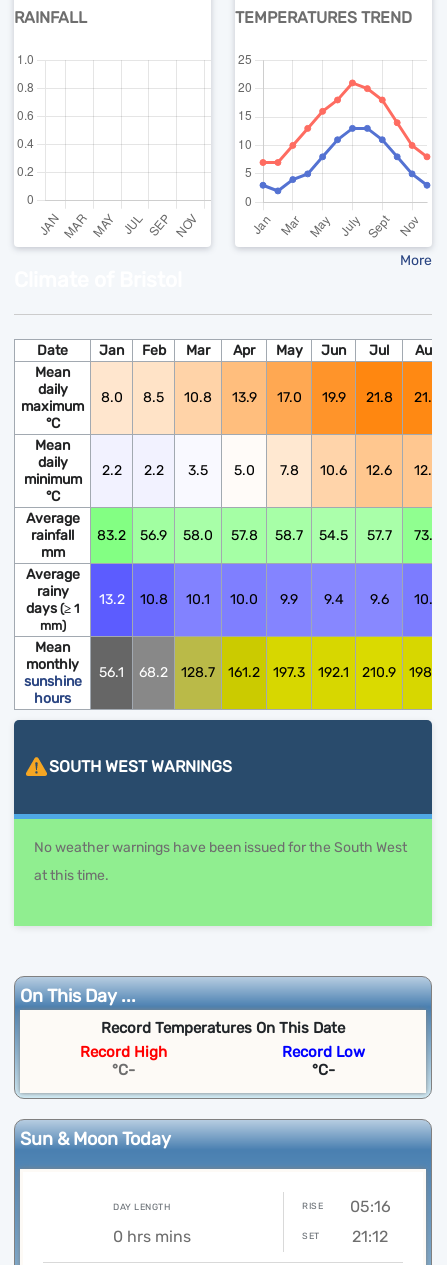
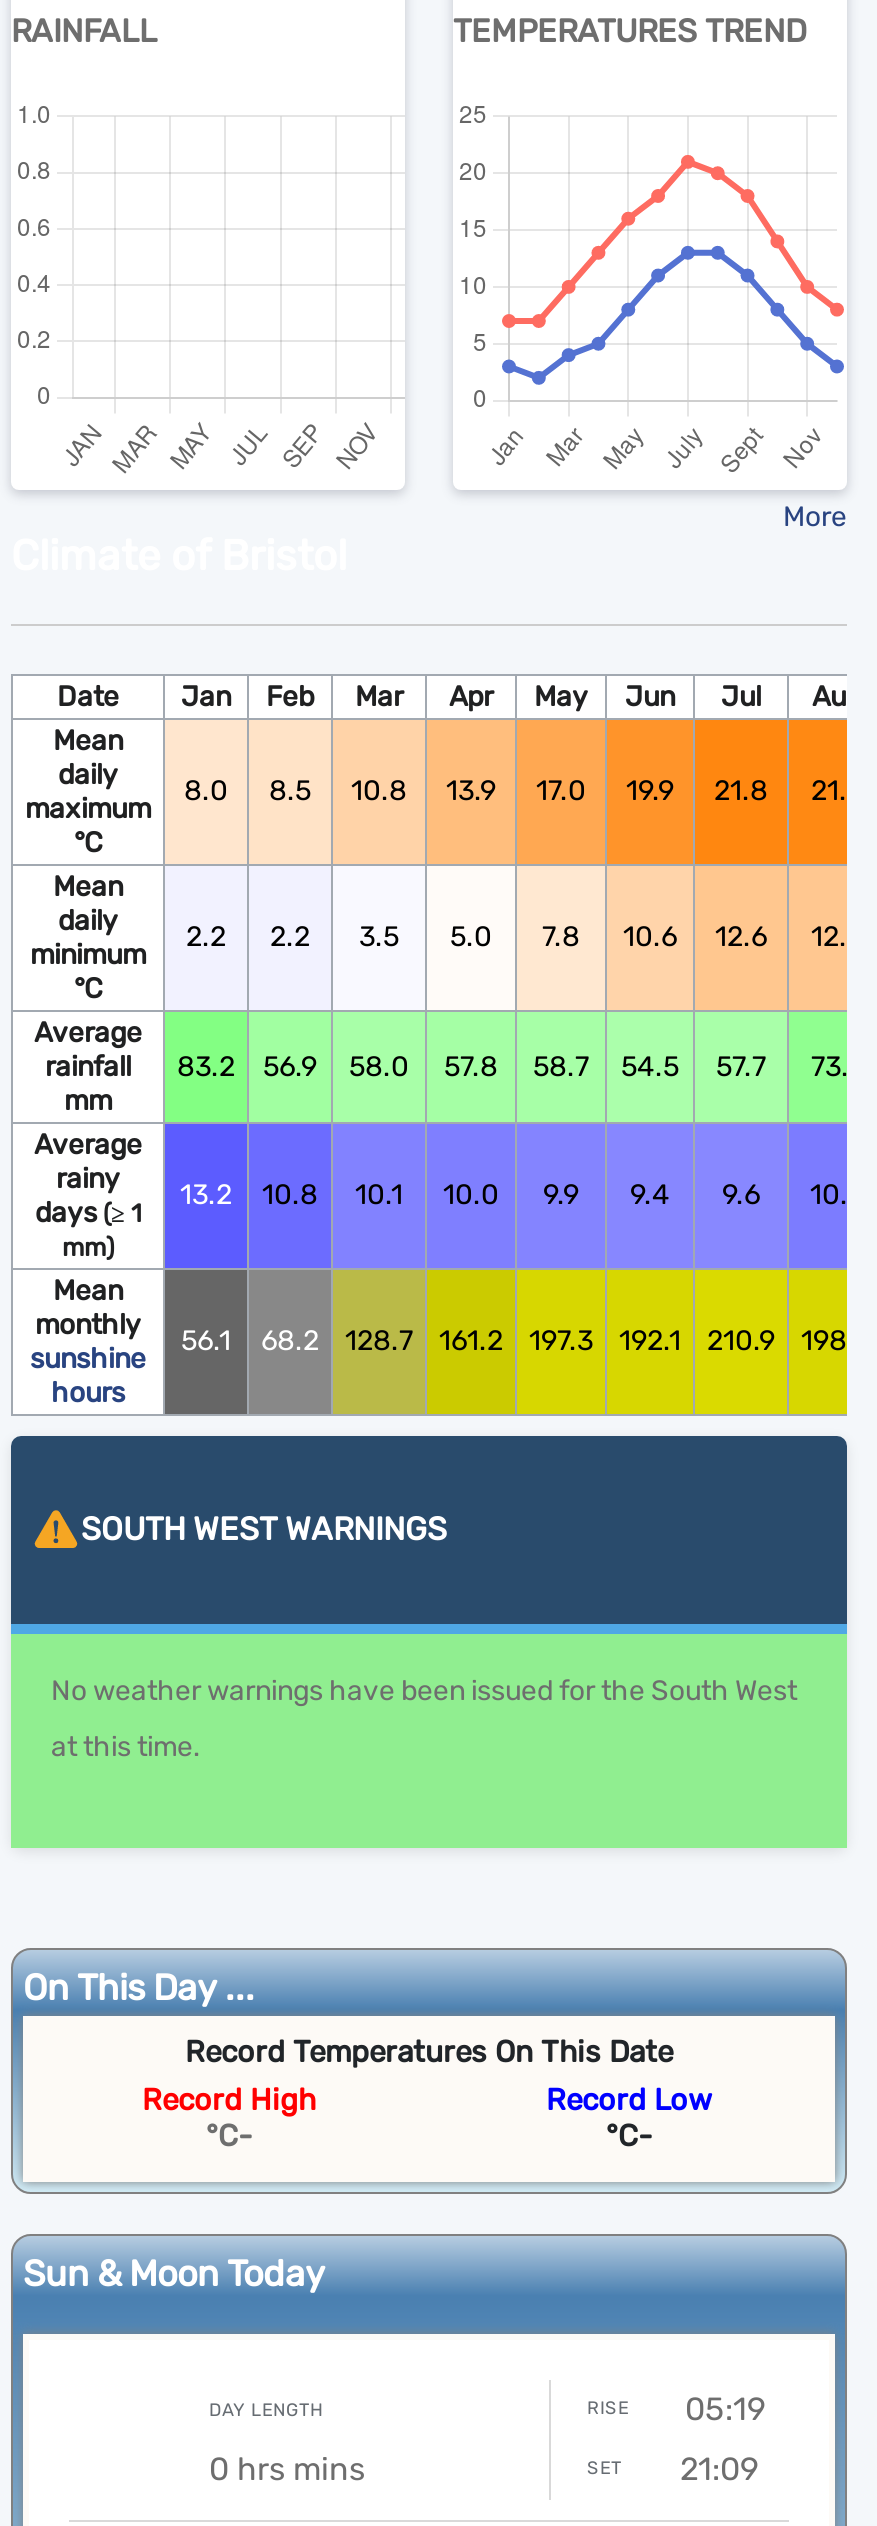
[350,1197,391,1216] 05:16 -> [685,2390,765,2428] 05:19
[351,1227,387,1246] 21:12 -> [680,2450,758,2488] 21:09

